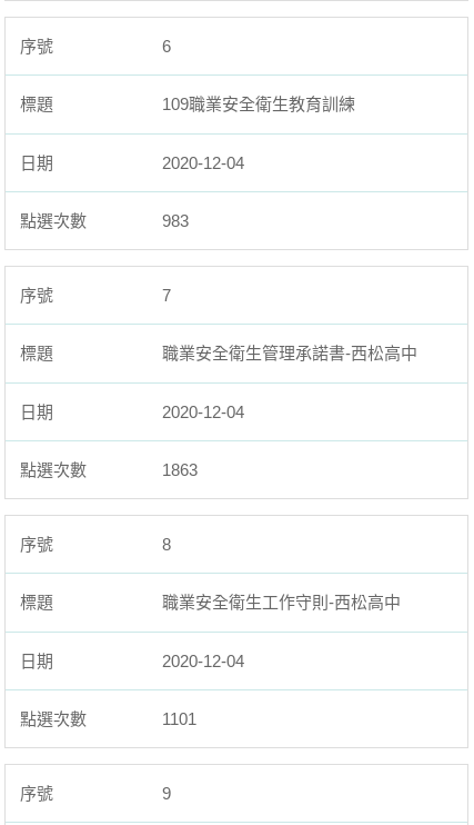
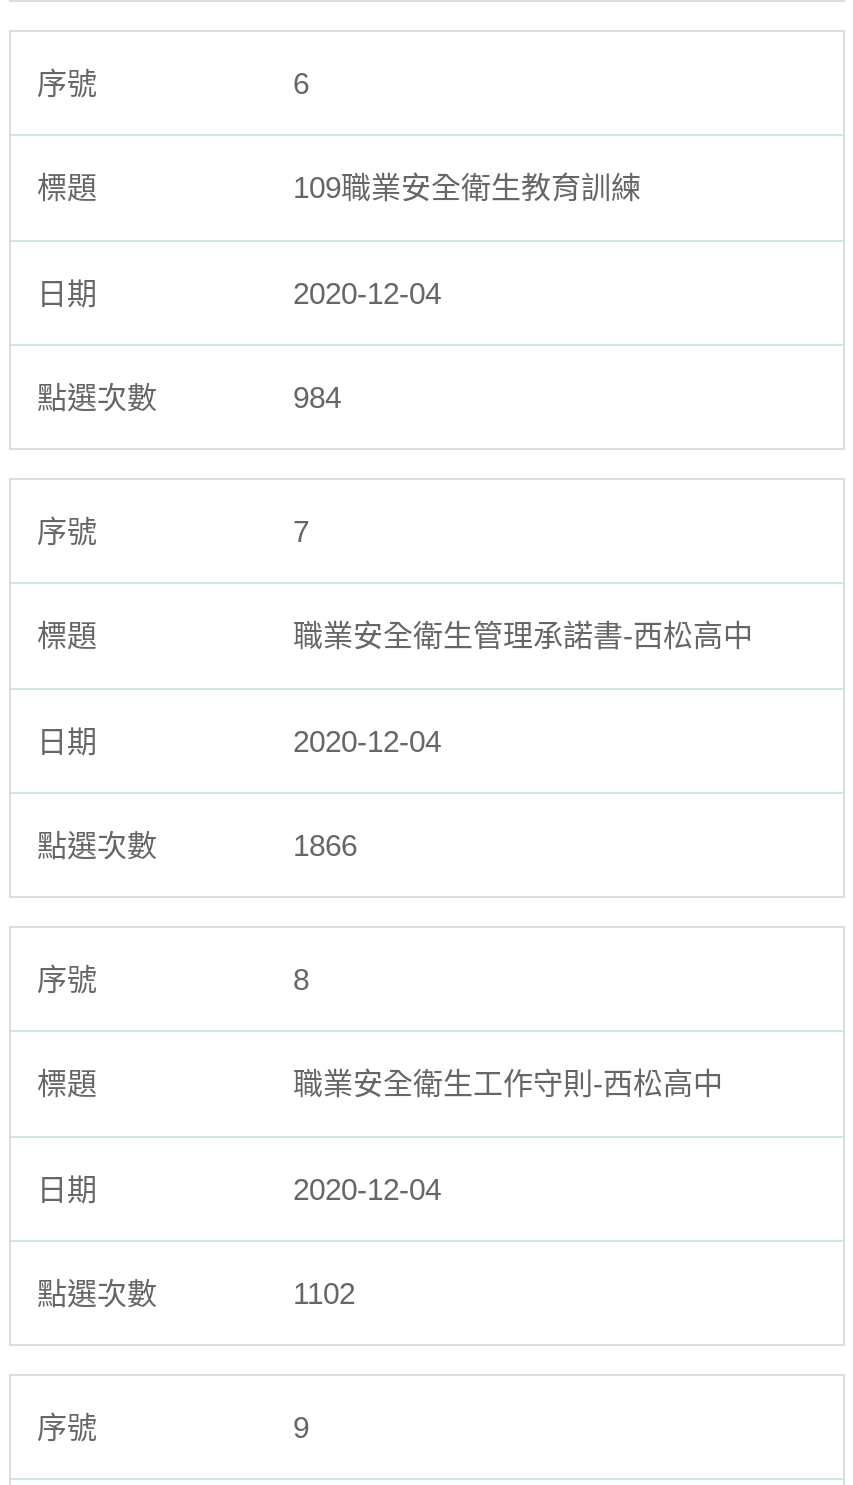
[162,211,189,230] 983 -> [293,380,341,414] 984
[162,460,198,479] 1863 -> [293,828,357,862] 1866
[162,709,196,728] 1101 -> [293,1276,355,1310] 1102

